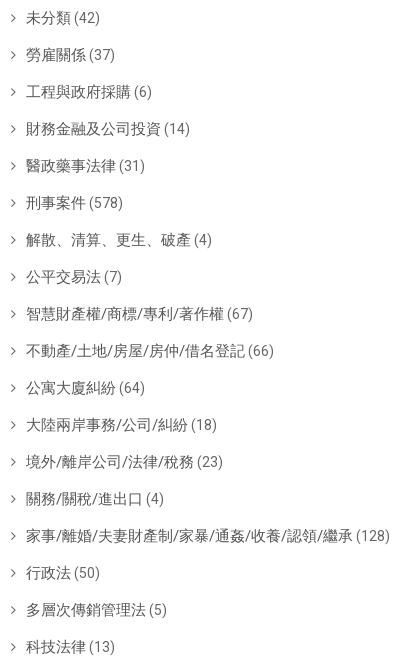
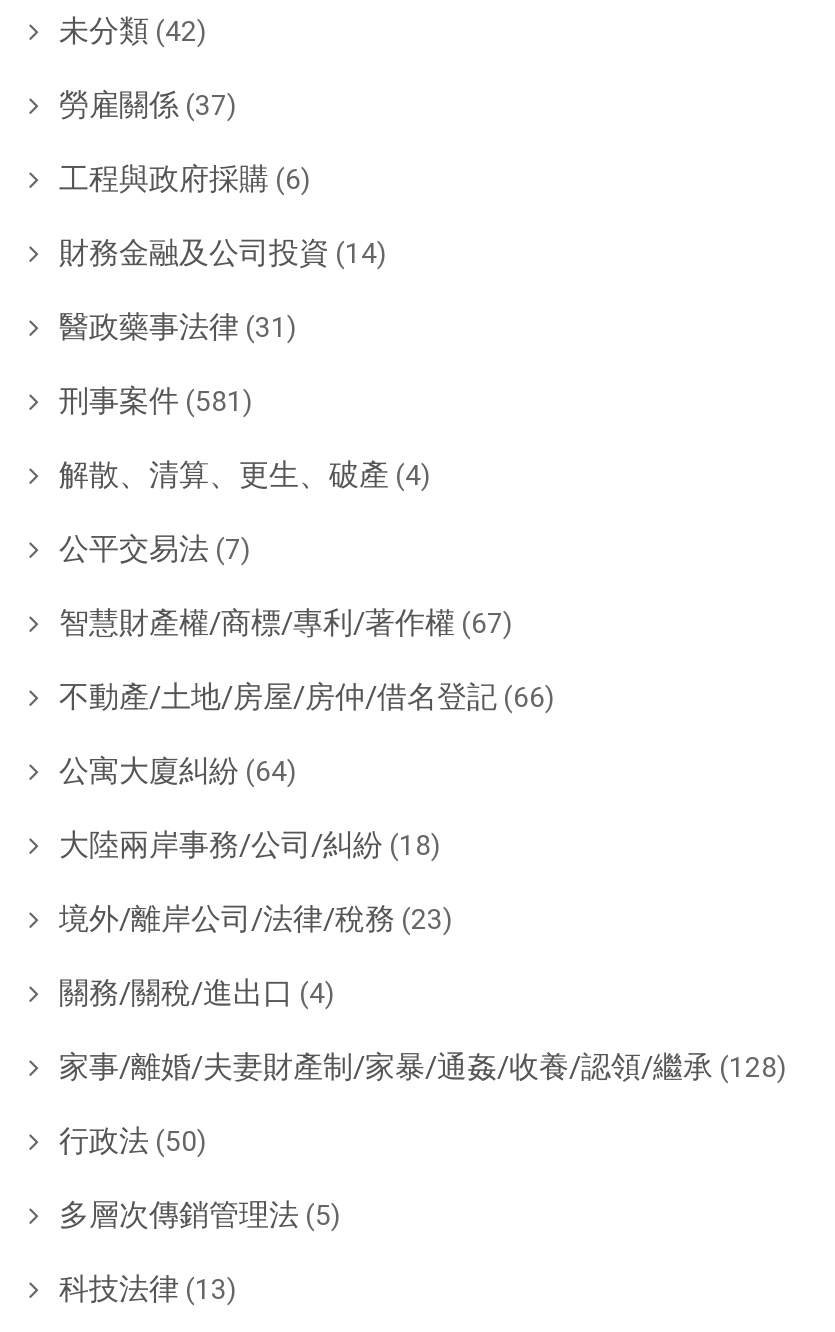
[26,194,123,212] 刑事案件(578) -> [59,384,253,420] 刑事案件(581)

